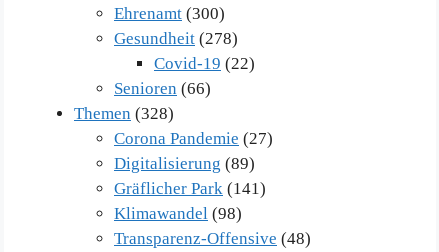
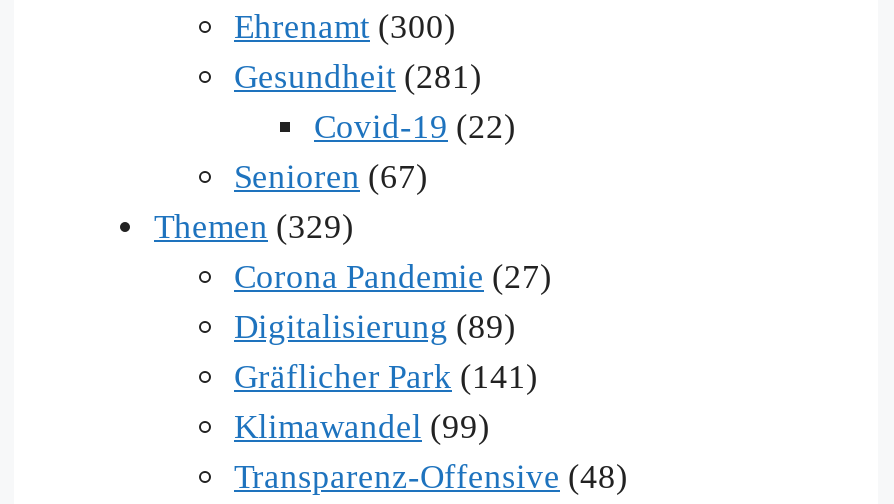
[114,29,238,48] Gesundheit (278) -> [234,59,482,97] Gesundheit (281)
[114,79,211,98] Senioren (66) -> [234,159,428,197] Senioren (67)
[74,104,174,123] Themen (328) -> [154,209,354,247] Themen (329)
[114,204,242,223] Klimawandel (98) -> [234,409,490,447] Klimawandel (99)

